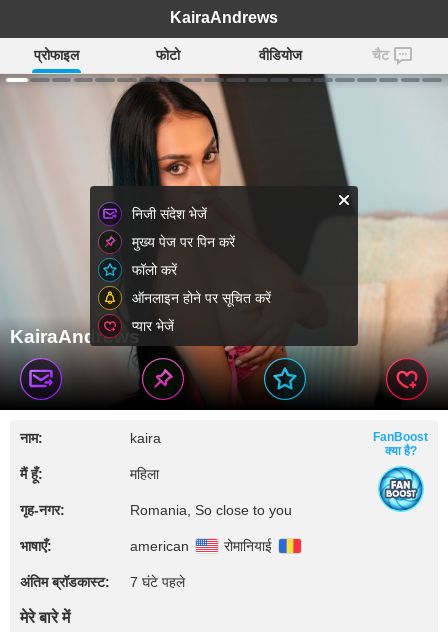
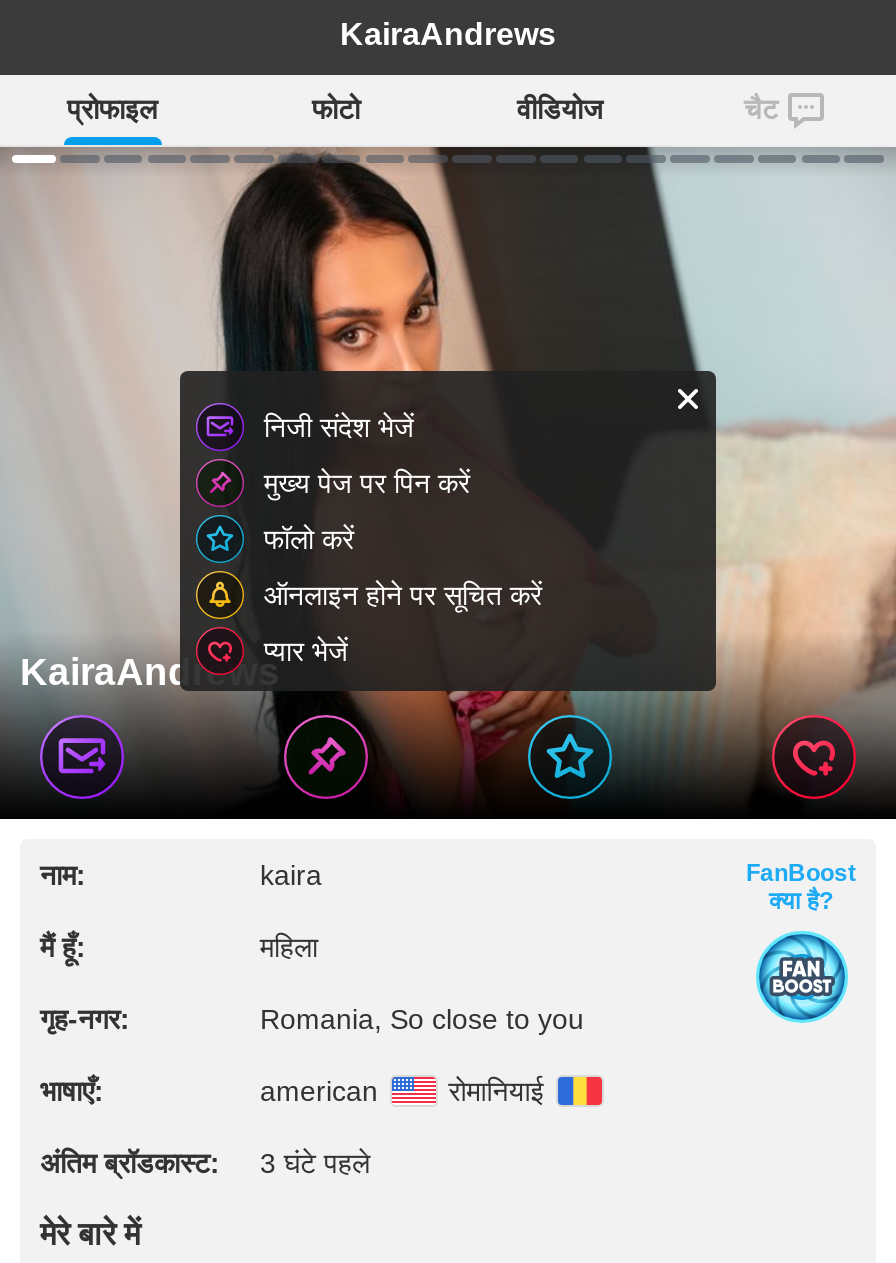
[20,574,185,590] अंतिम ब्रॉडकास्ट: 7 घंटे पहले -> [40,1147,370,1179] अंतिम ब्रॉडकास्ट: 3 घंटे पहले

